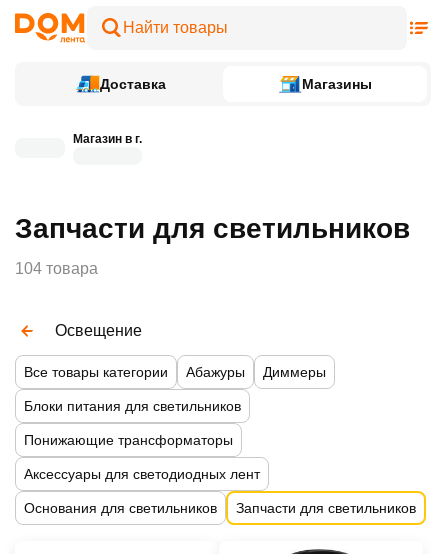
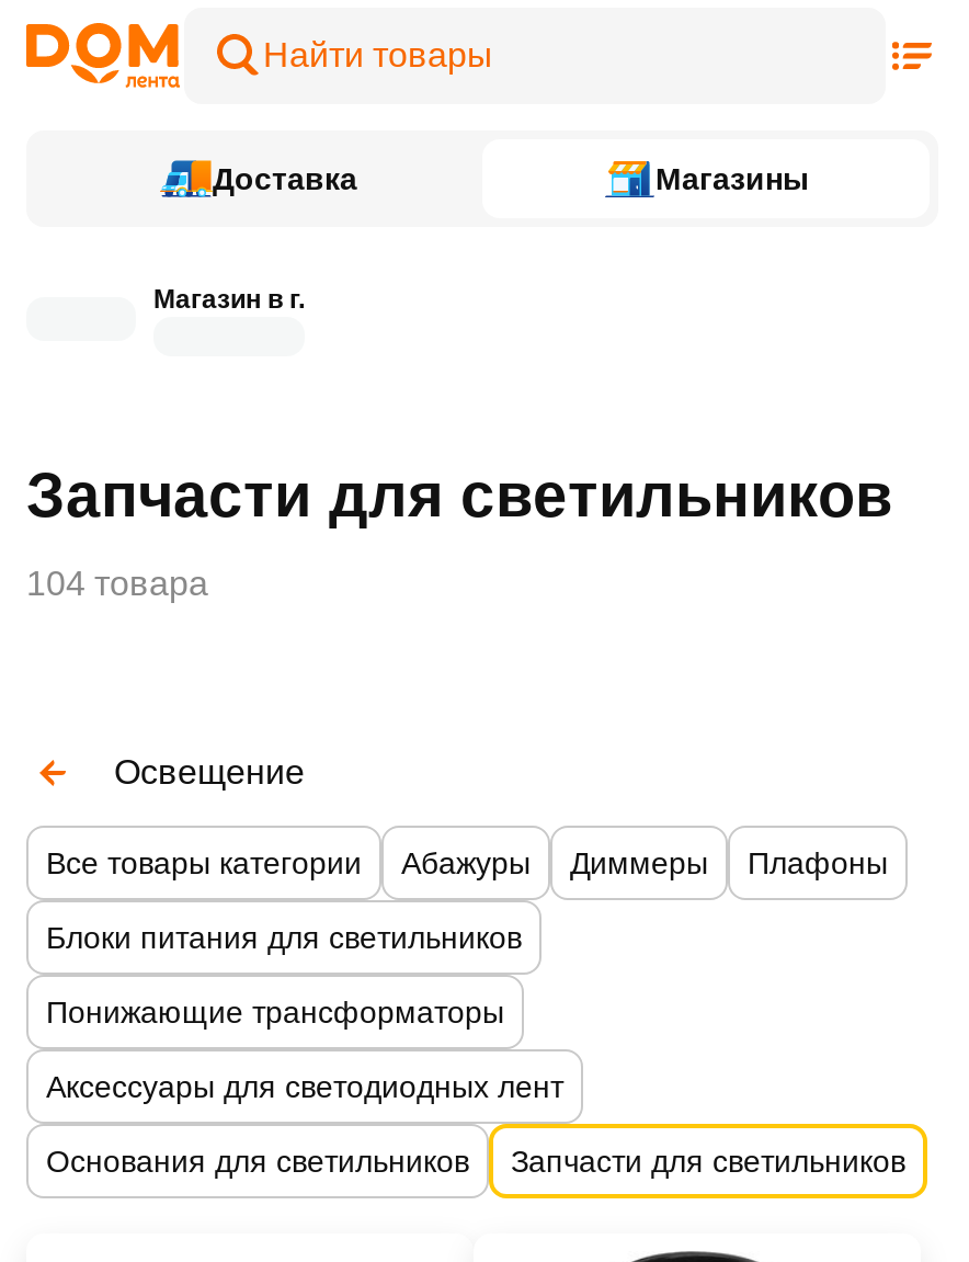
none -> [748,845,888,880] Плафоны

